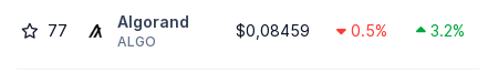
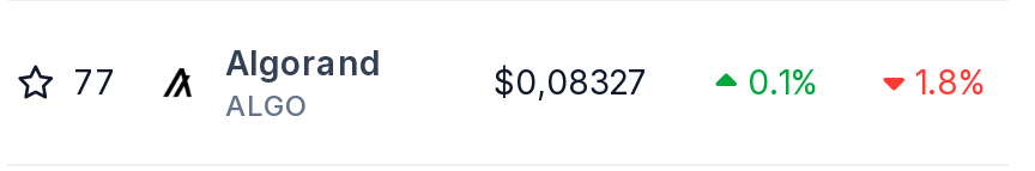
[236,21,310,40] $0,08459 -> [494,60,649,100] $0,08327
[351,21,387,40] 0.5% -> [747,60,817,100] 0.1%
[430,21,465,40] 3.2% -> [915,60,985,100] 1.8%

